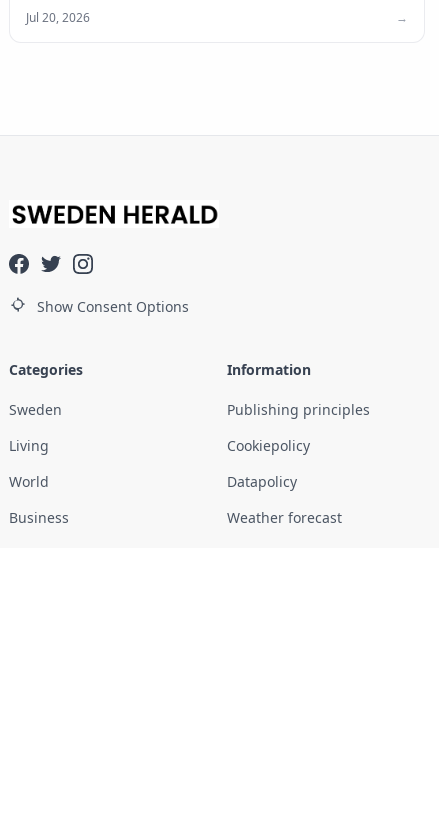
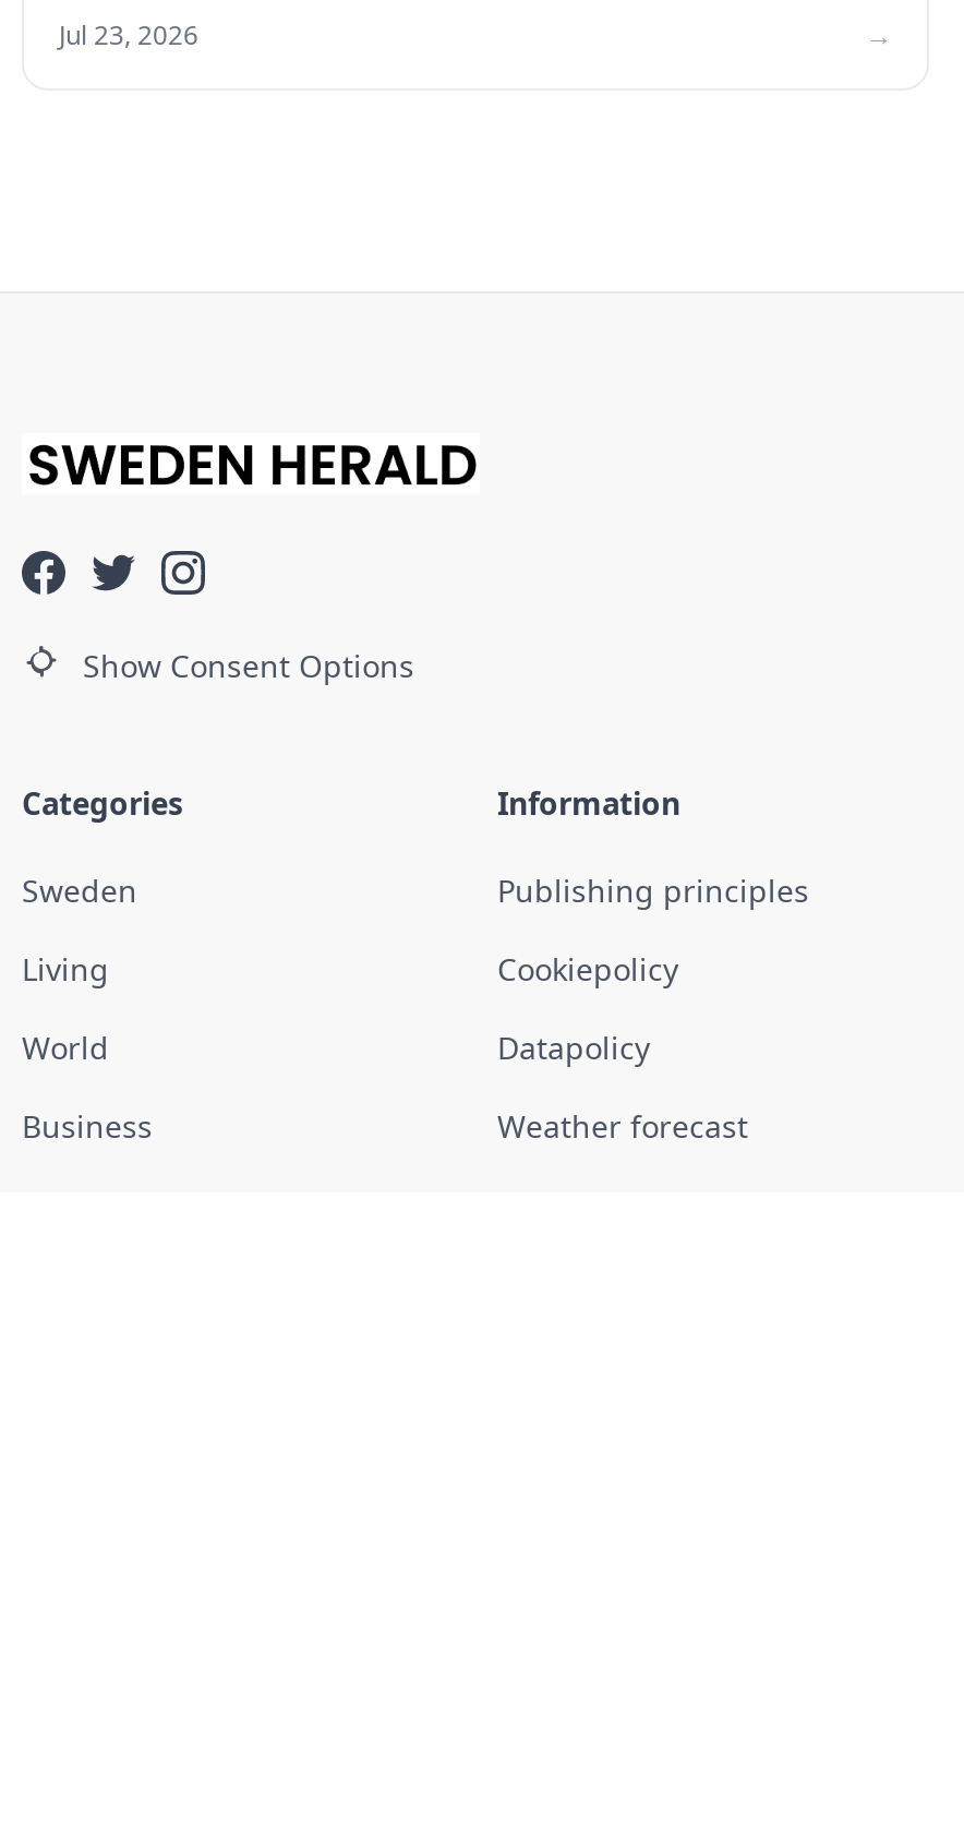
[26,9,90,26] Jul 20, 2026 -> [59,16,198,53] Jul 23, 2026

